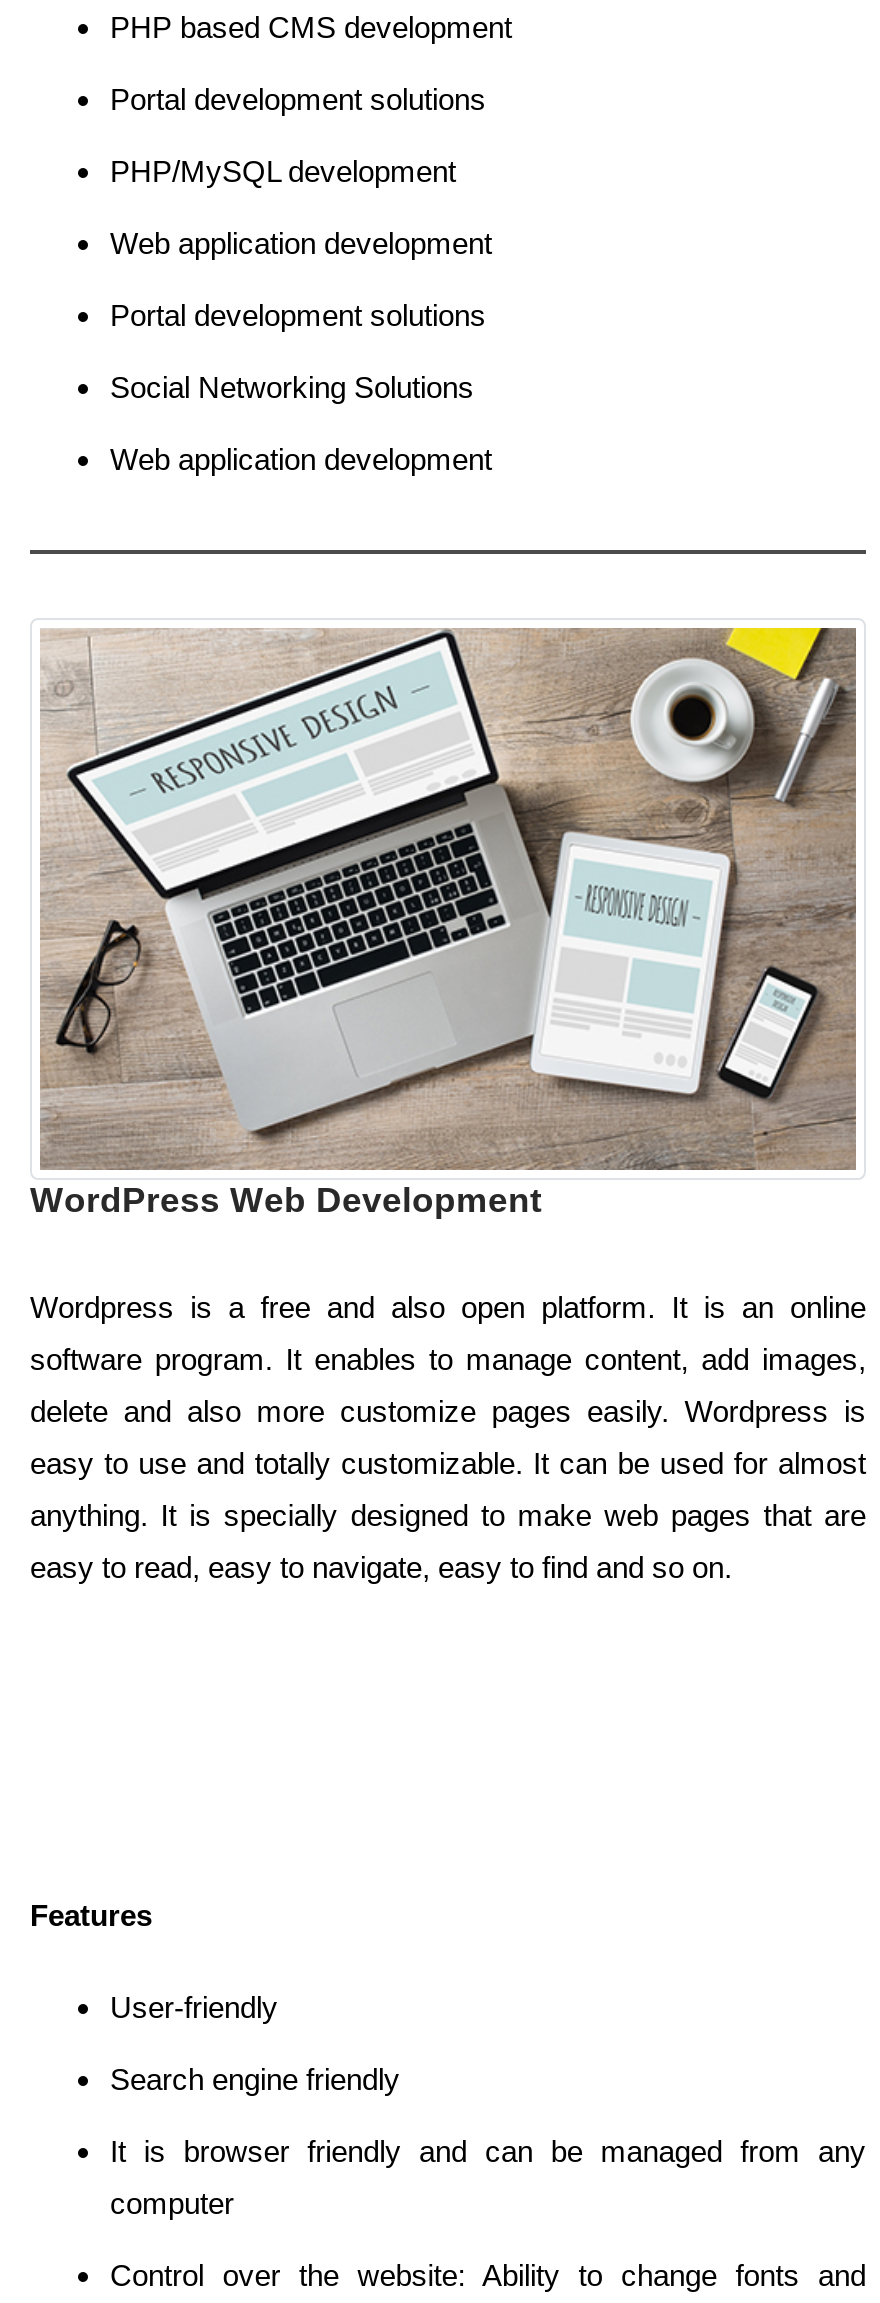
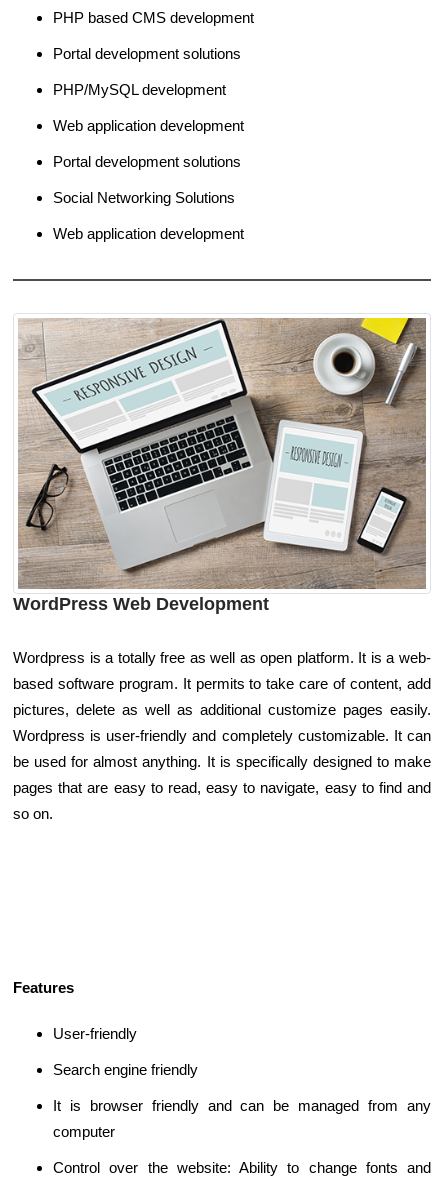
[30,1290,866,1584] Wordpress is a free and also open platform. It is an online | software program. It enables to manage content, add images, | delete and also more customize pages easily. Wordpress is | easy to use and totally customizable. It can be used for almost | anything. It is specially designed to make web pages that are | easy to read, easy to navigate, easy to find and so on. -> [13,649,431,822] Wordpress is a totally free as well as open platform. It is a web- | based software program. It permits to take care of content, add | pictures, delete as well as additional customize pages easily. | Wordpress is user-friendly and completely customizable. It can | be used for almost anything. It is specifically designed to make | pages that are easy to read, easy to navigate, easy to find and | so on.

